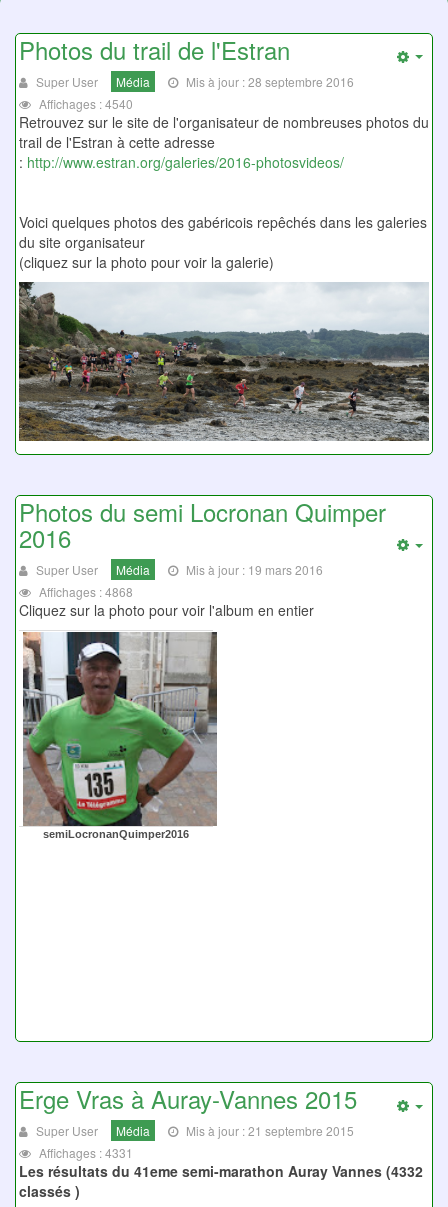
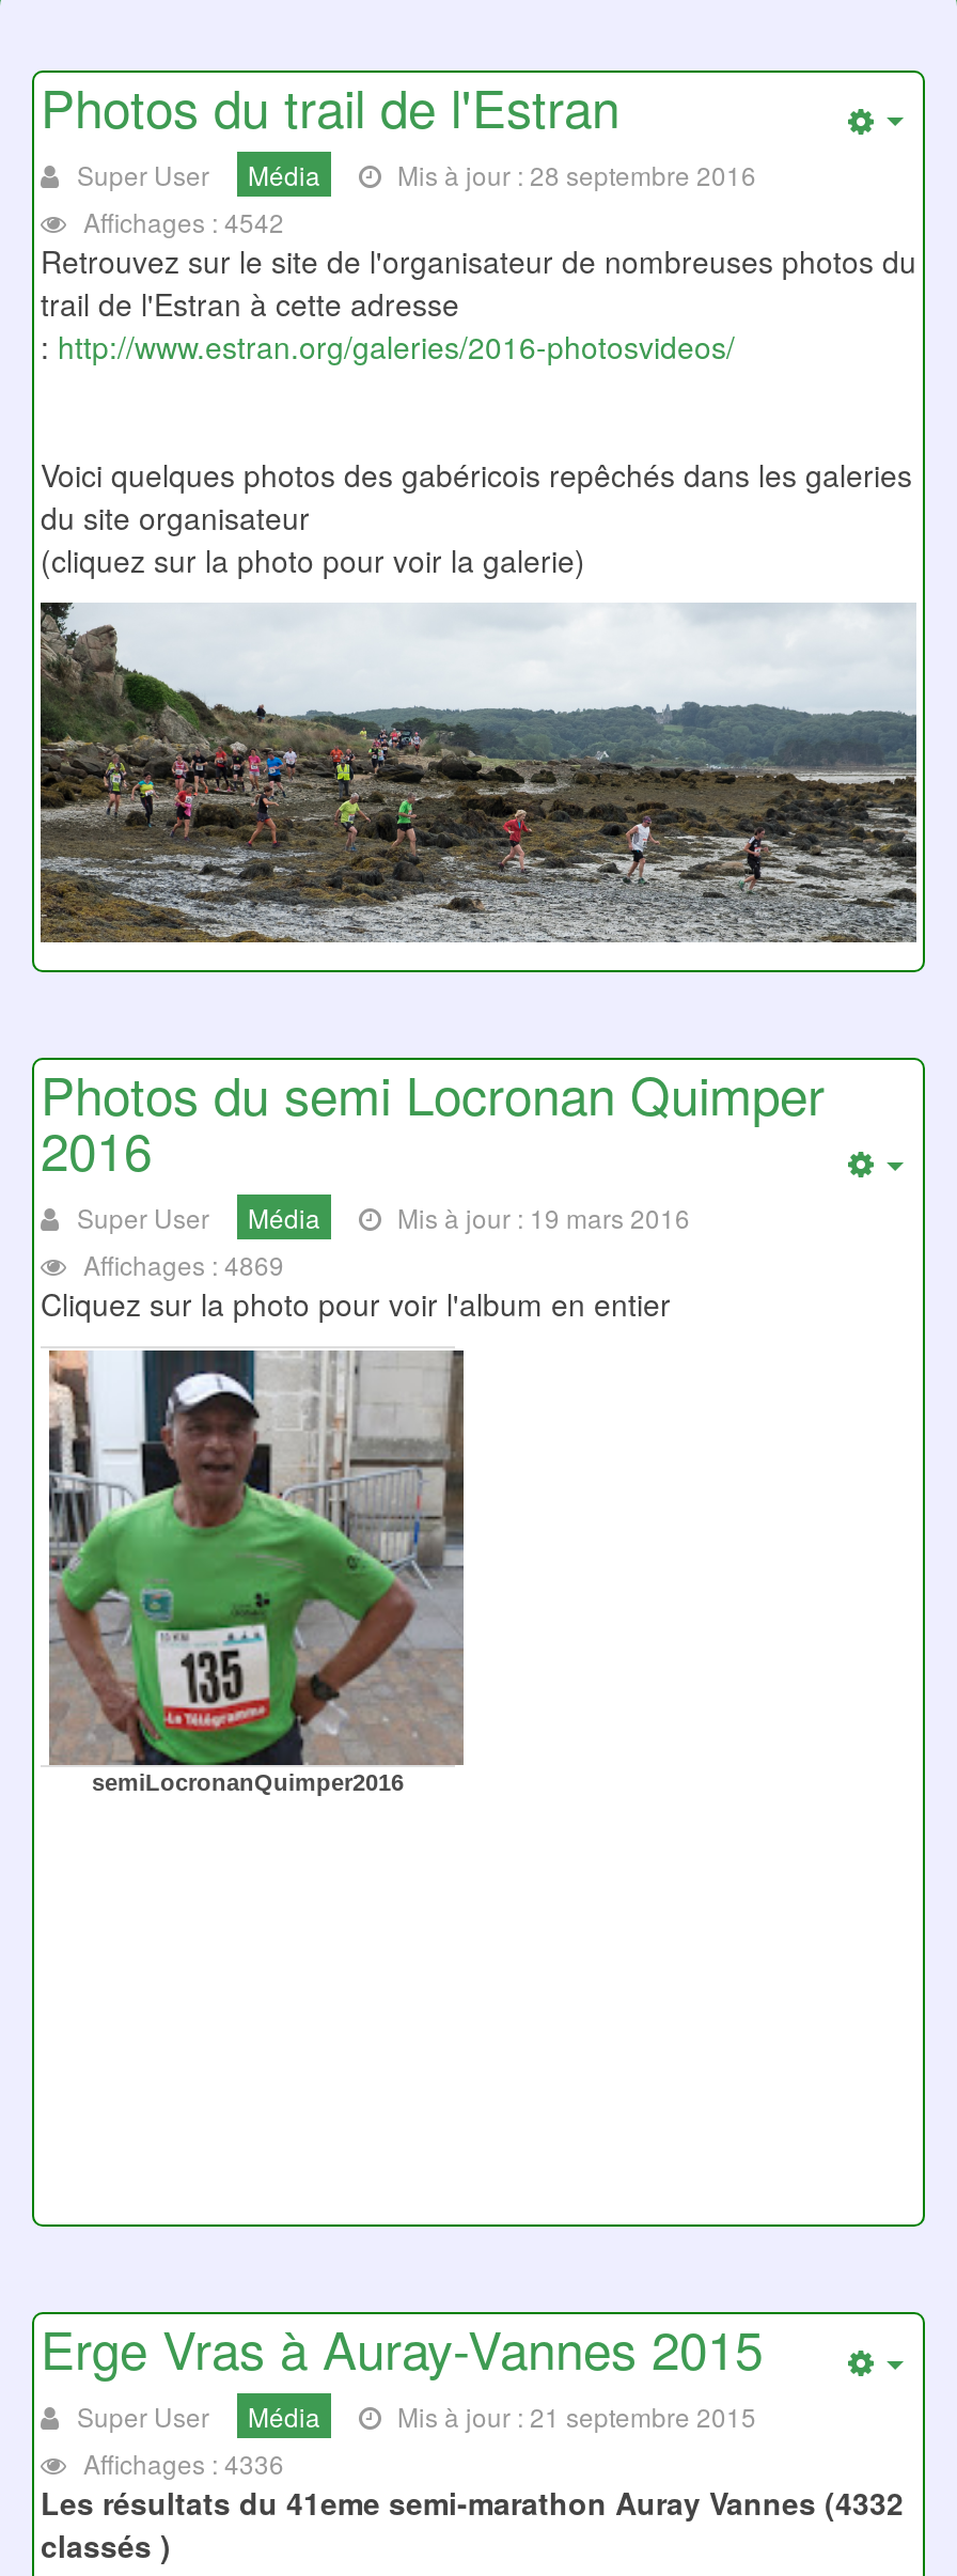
[39,95,133,112] Affichages : 4540 -> [83,203,284,239] Affichages : 4542
[39,583,133,600] Affichages : 4868 -> [83,1246,284,1283] Affichages : 4869
[39,1144,133,1161] Affichages : 4331 -> [83,2445,284,2481] Affichages : 4336

